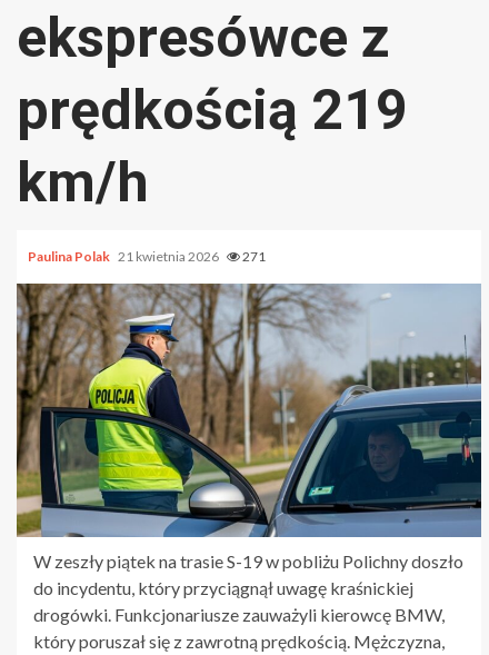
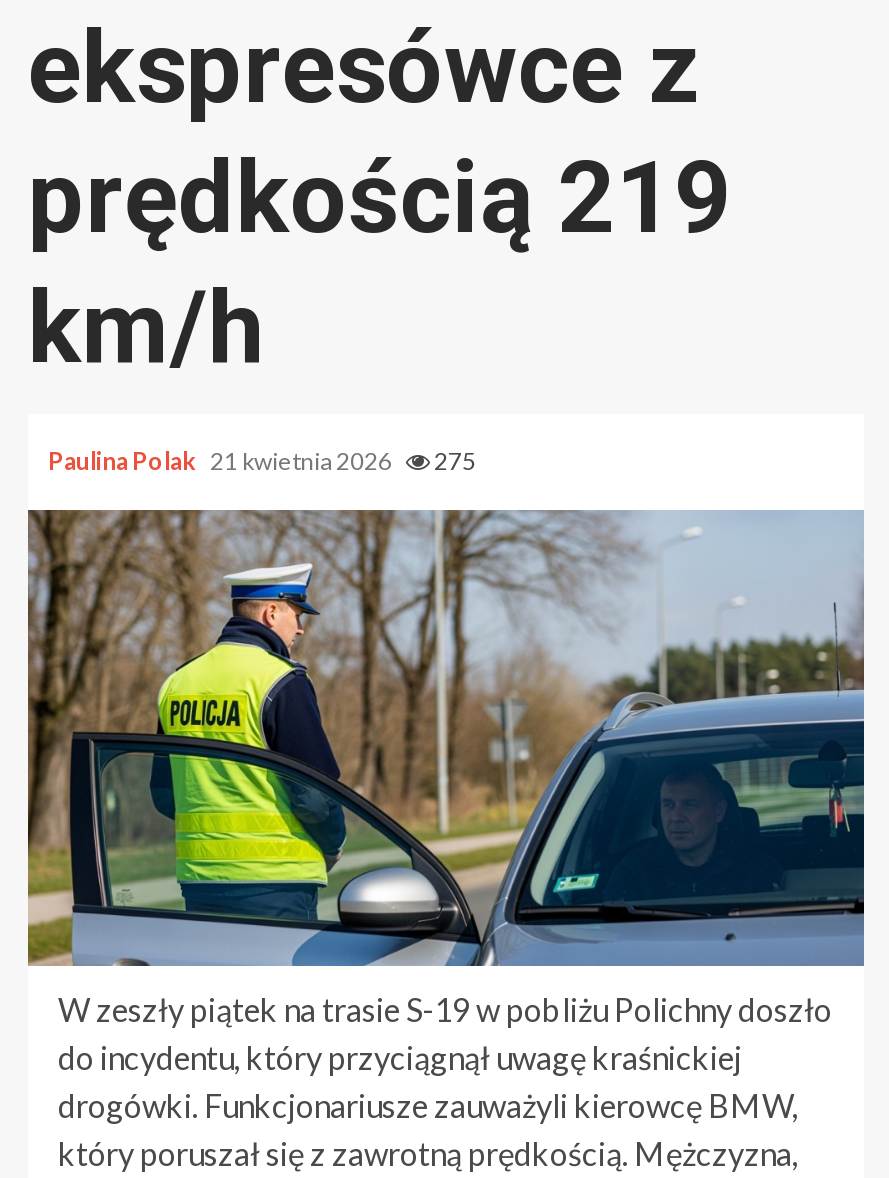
[28,248,266,265] Paulina Polak 21 kwietnia 2026 271 -> [48,446,476,476] Paulina Polak 21 kwietnia 2026 275

